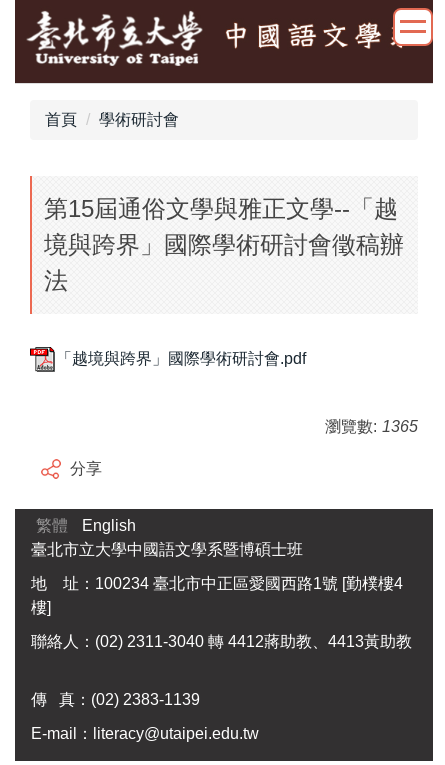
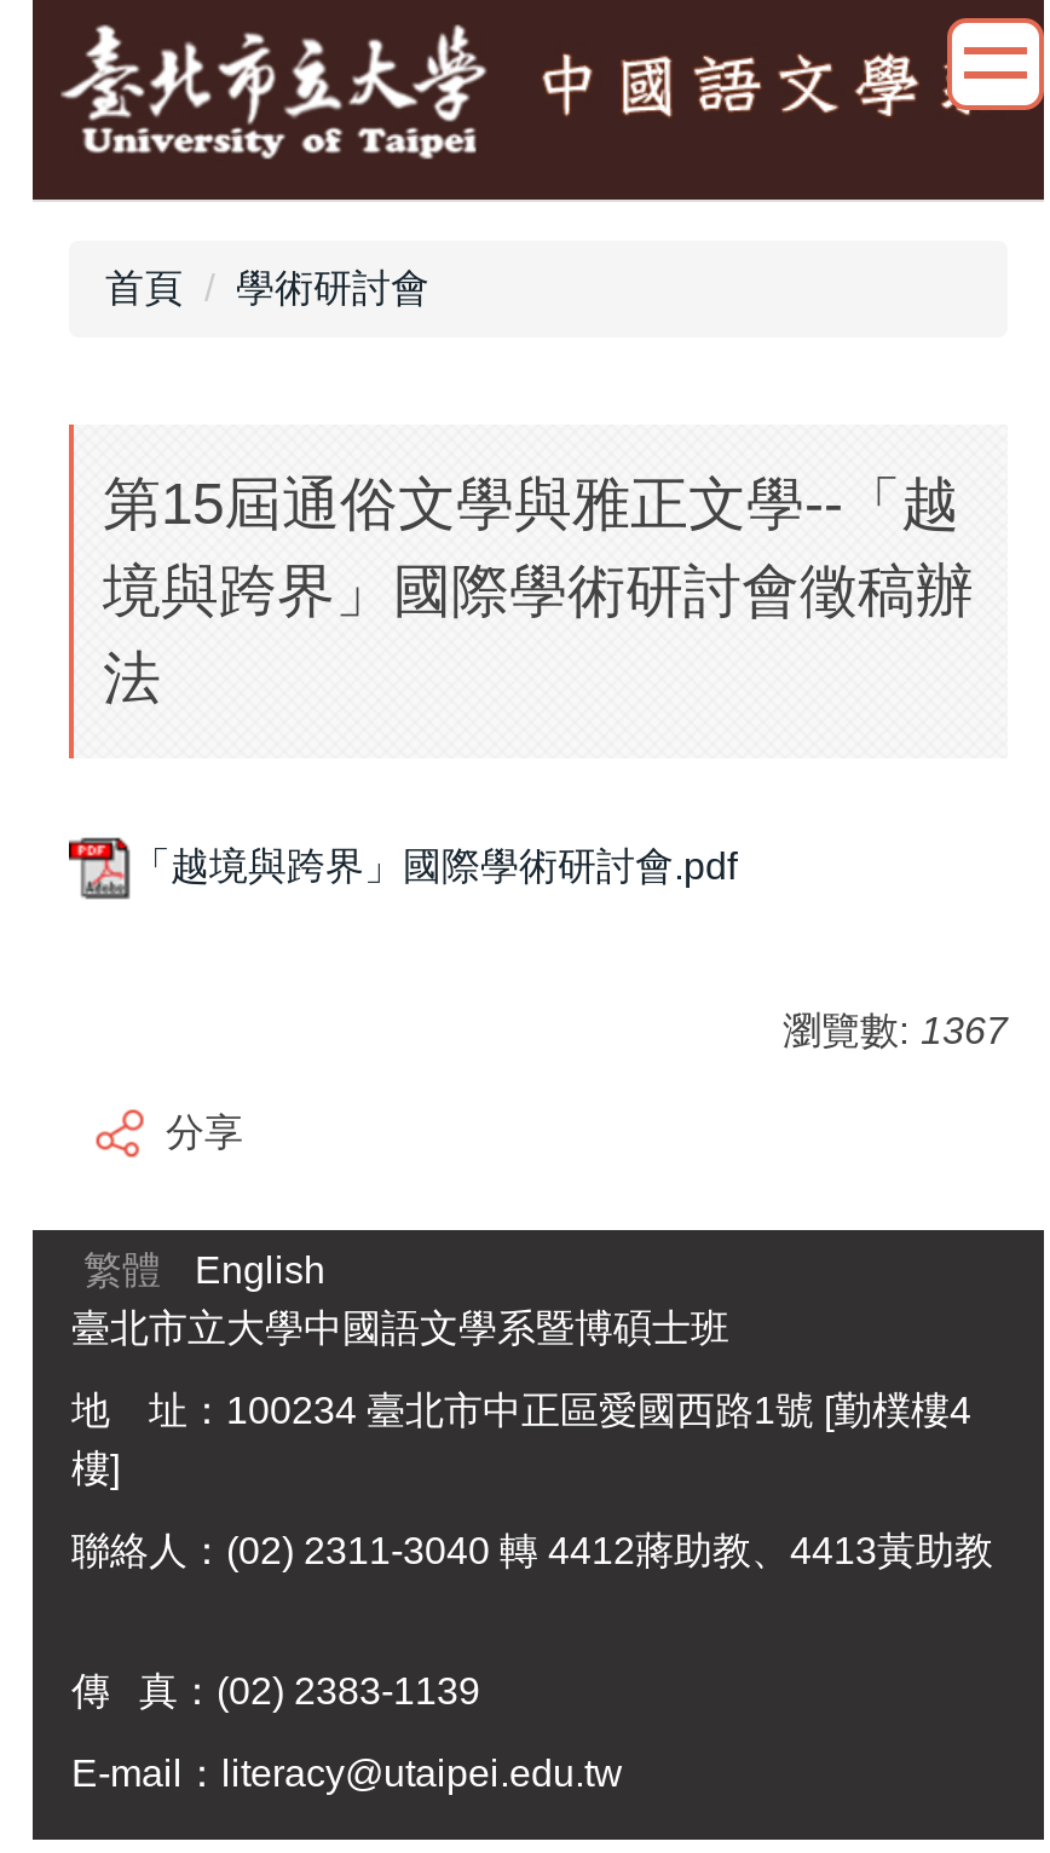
[325,418,418,435] 瀏覽數: 1365 -> [783,1011,1008,1052] 瀏覽數: 1367

